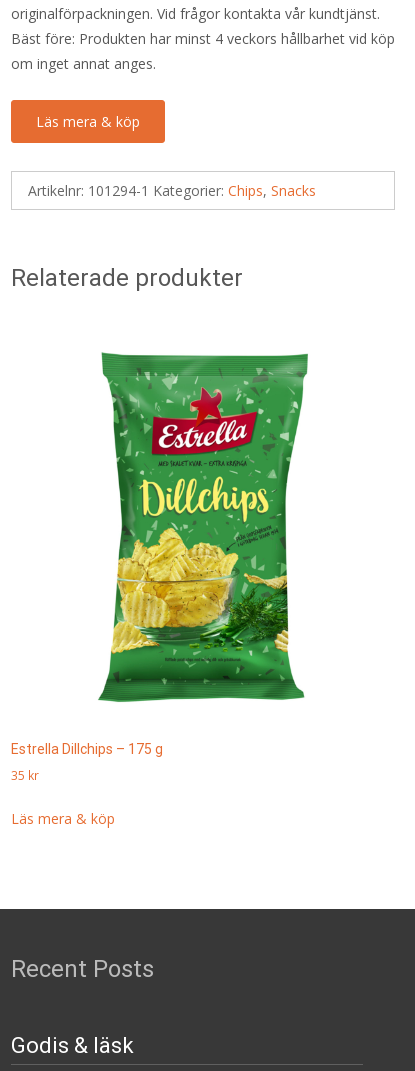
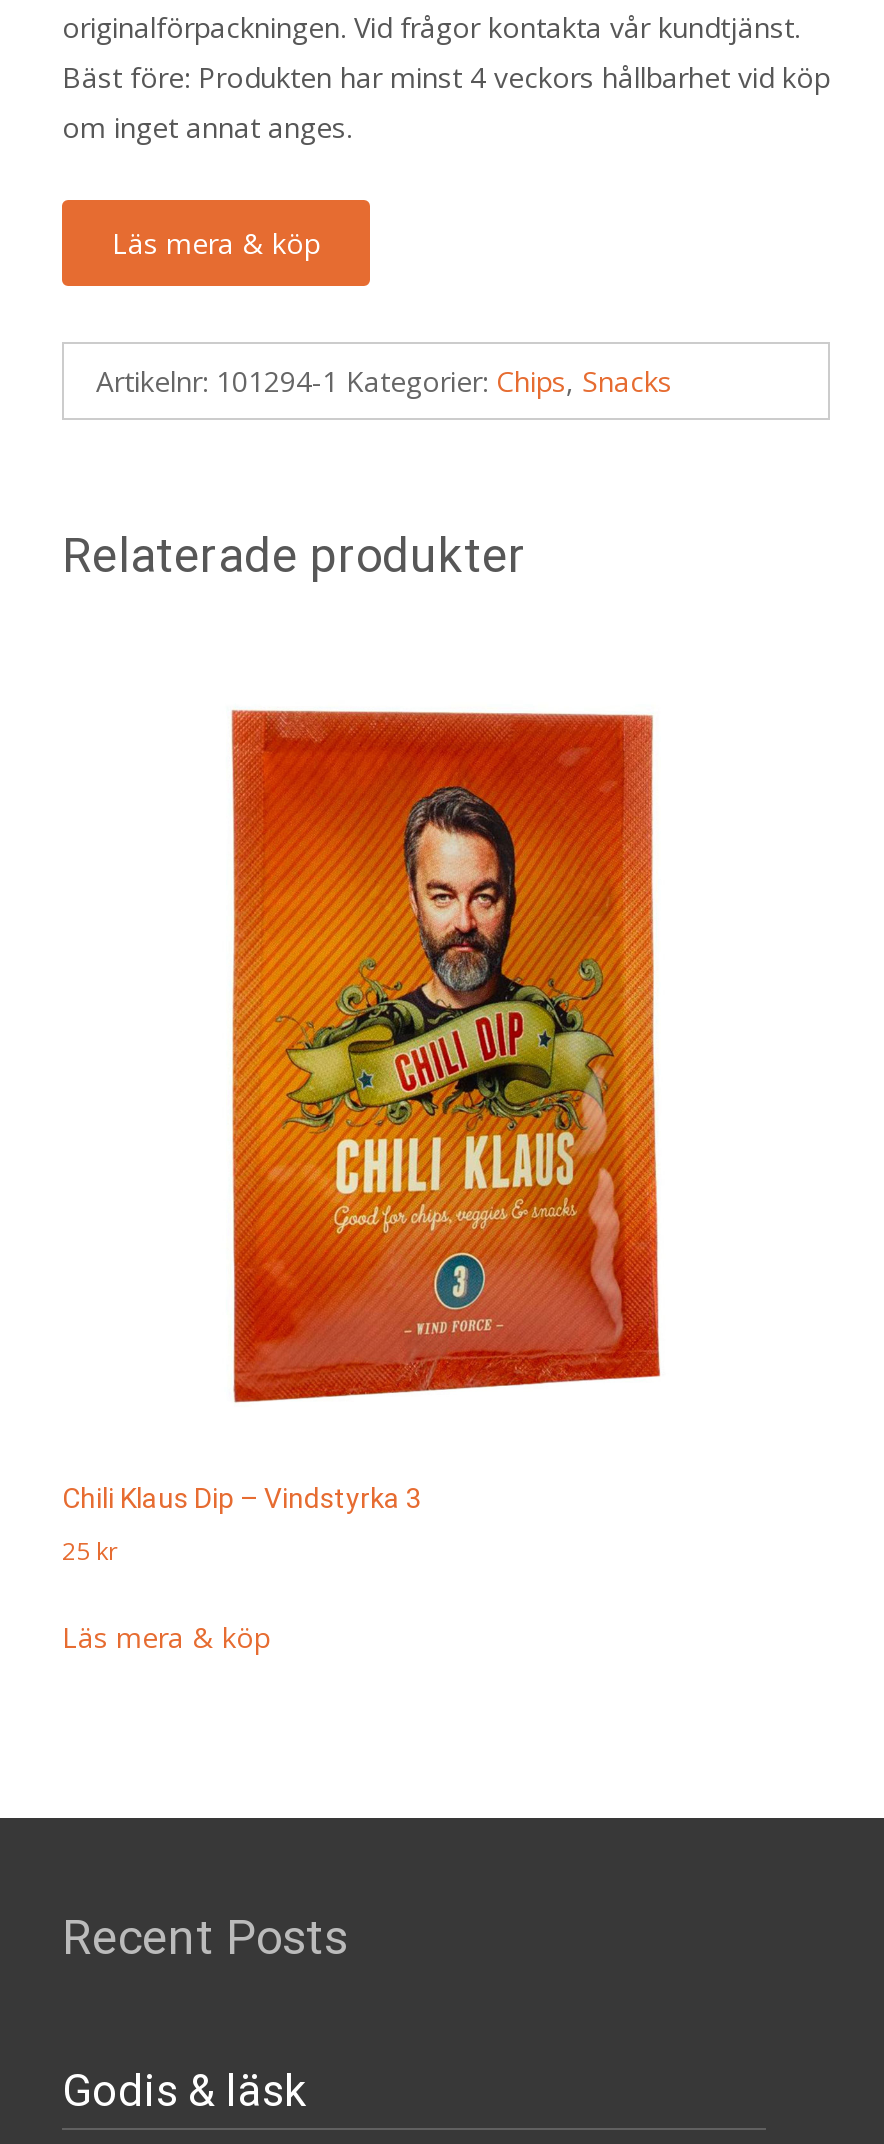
[11,352,310,757] [image] | Estrella Dillchips – 175 g -> [62,706,662,1514] [image] | Chili Klaus Dip – Vindstyrka 3
[11,767,39,784] 35 kr -> [62,1534,118,1568] 25 kr

